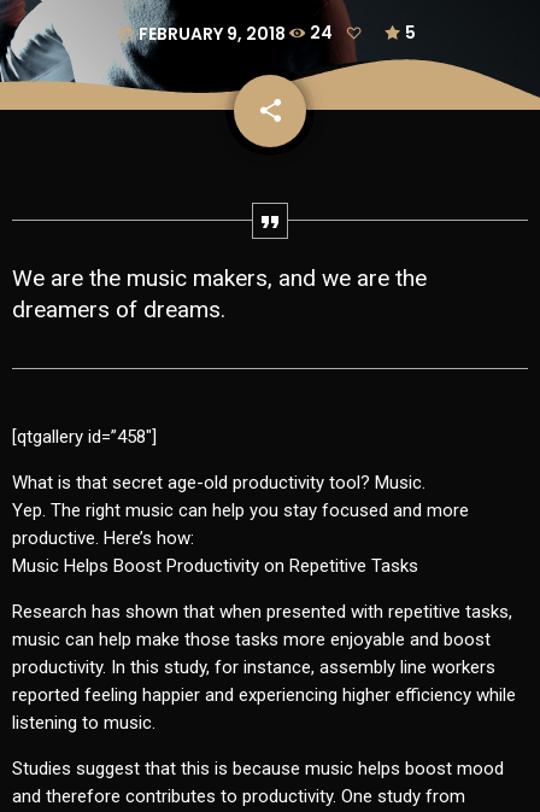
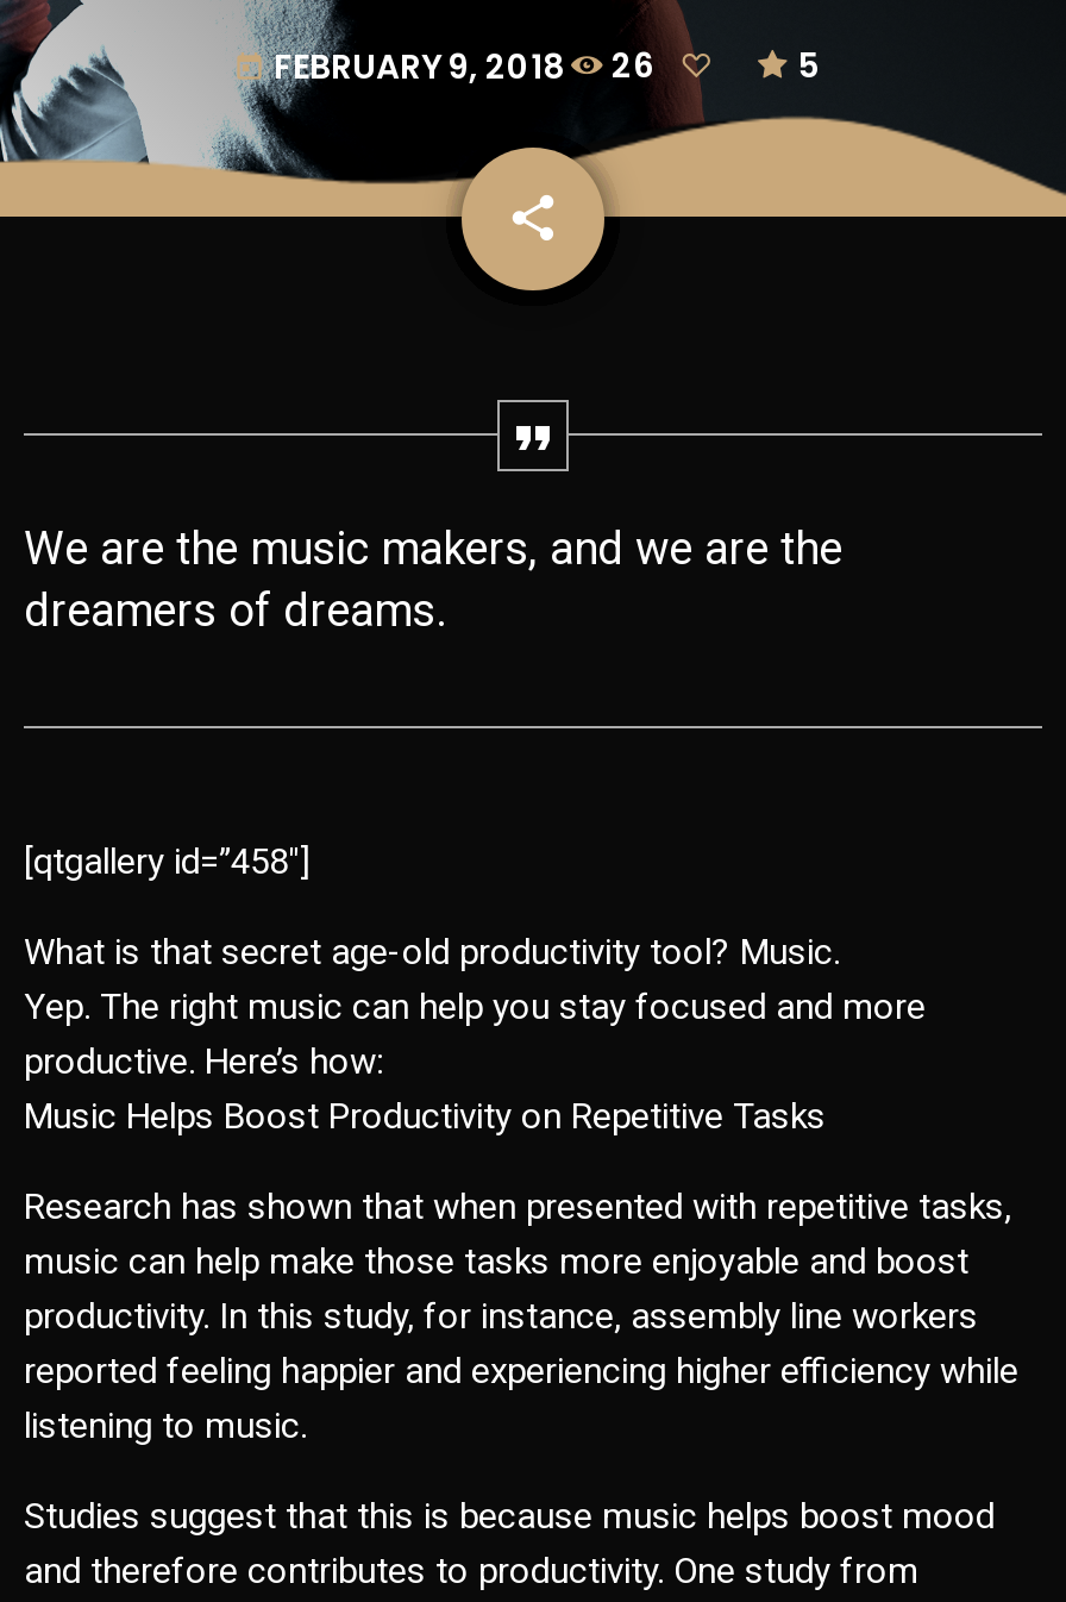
[309,21,336,46] 24 -> [612,42,661,90] 26

